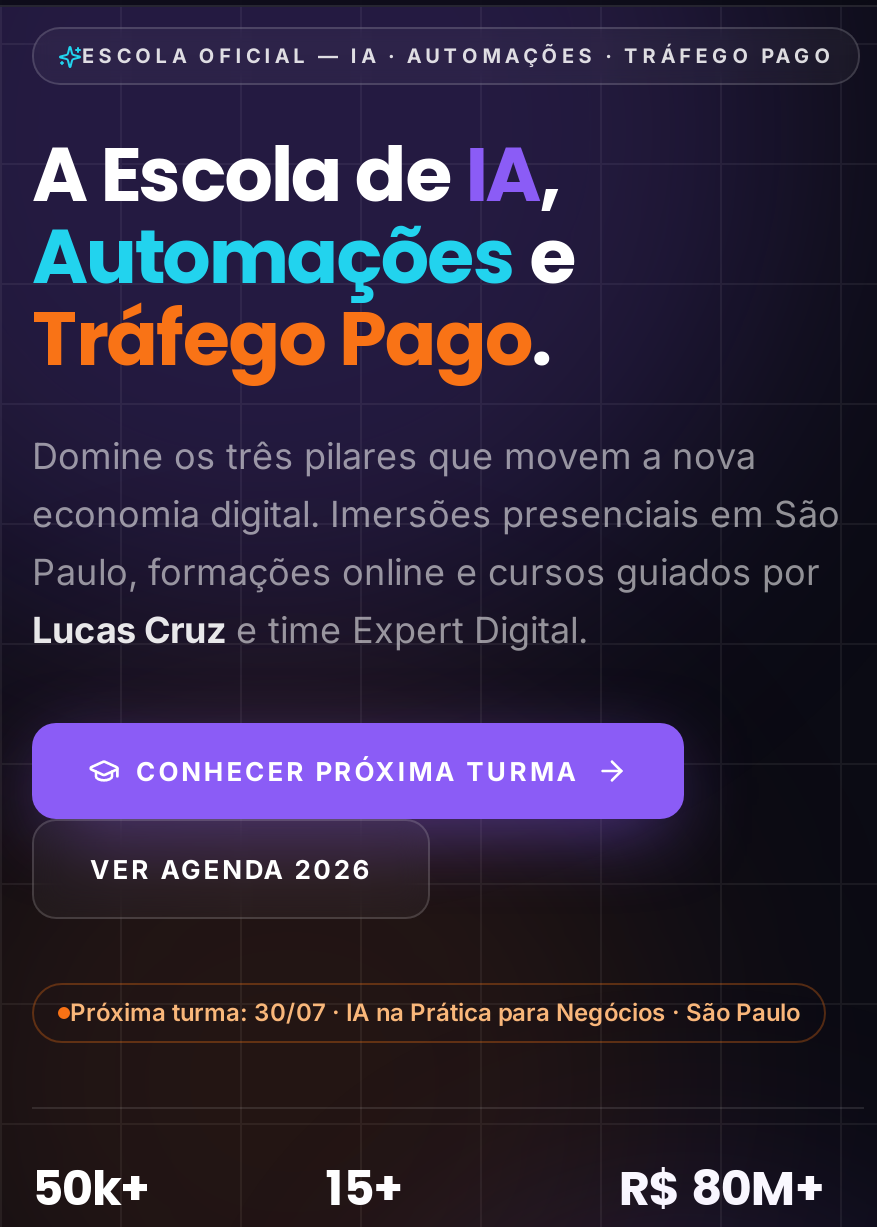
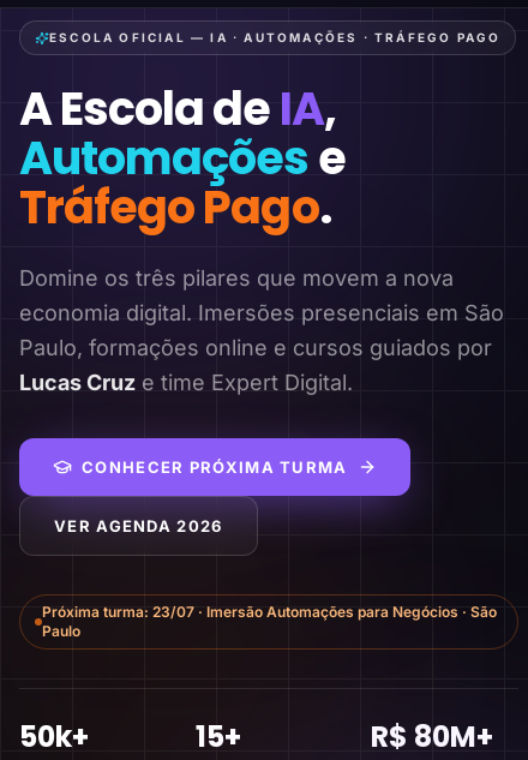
[70,997,800,1027] Próxima turma: 30/07 · IA na Prática para Negócios · São Paulo -> [42,603,496,640] Próxima turma: 23/07 · Imersão Automações para Negócios · São | Paulo

